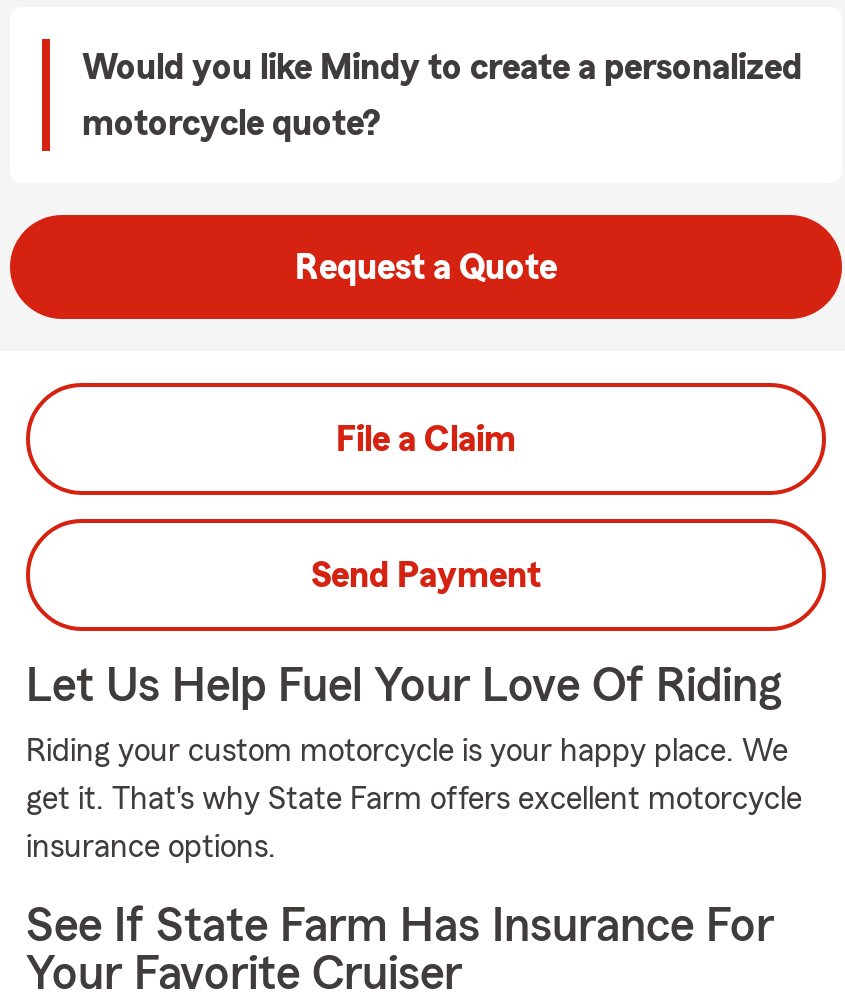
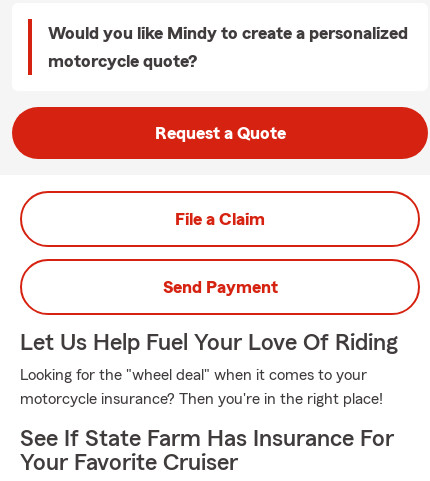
[26,735,802,863] Riding your custom motorcycle is your happy place. We | get it. That's why State Farm offers excellent motorcycle | insurance options. -> [20,367,383,407] Looking for the "wheel deal" when it comes to your | motorcycle insurance? Then you're in the right place!

